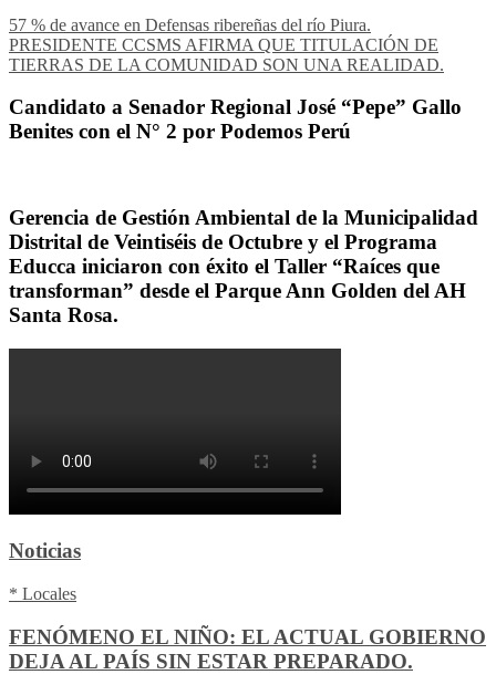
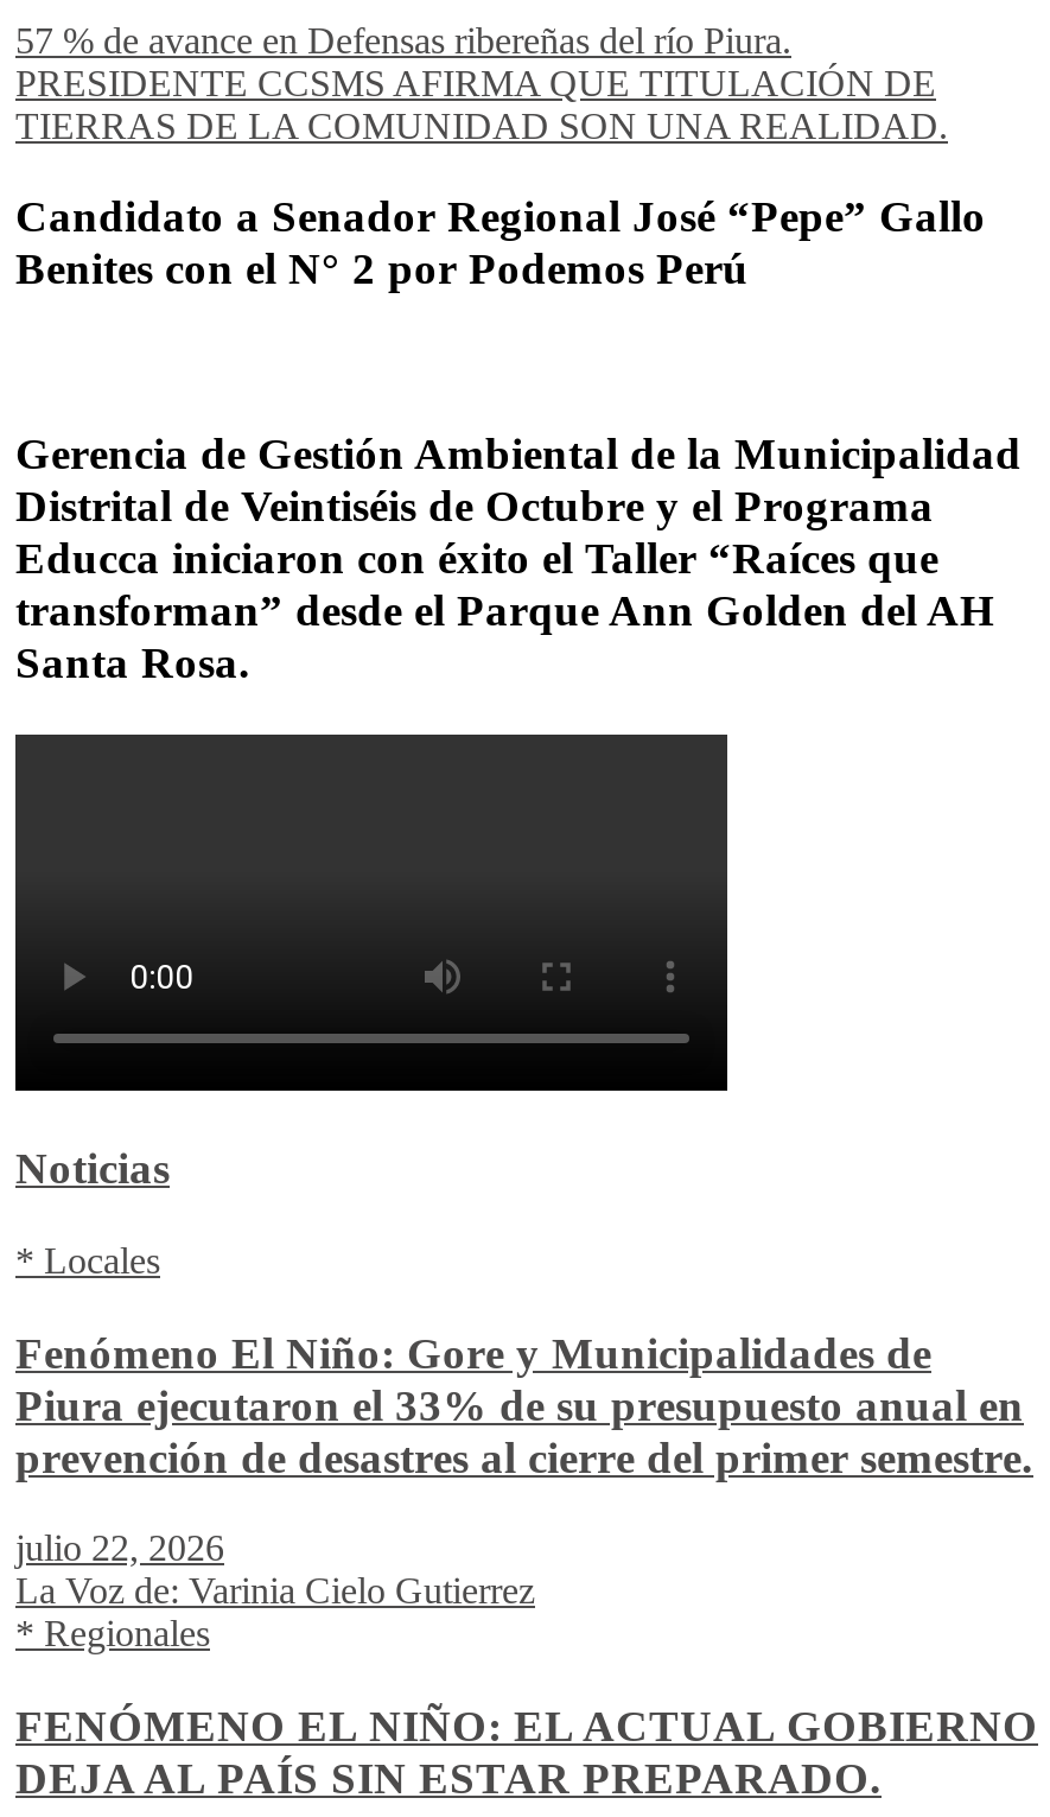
none -> [15,1327,1033,1654] Fenómeno El Niño: Gore y Municipalidades de | Piura ejecutaron el 33% de su presupuesto anual en | prevención de desastres al cierre del primer semestre. | julio 22, 2026 | La Voz de: Varinia Cielo Gutierrez | * Regionales

